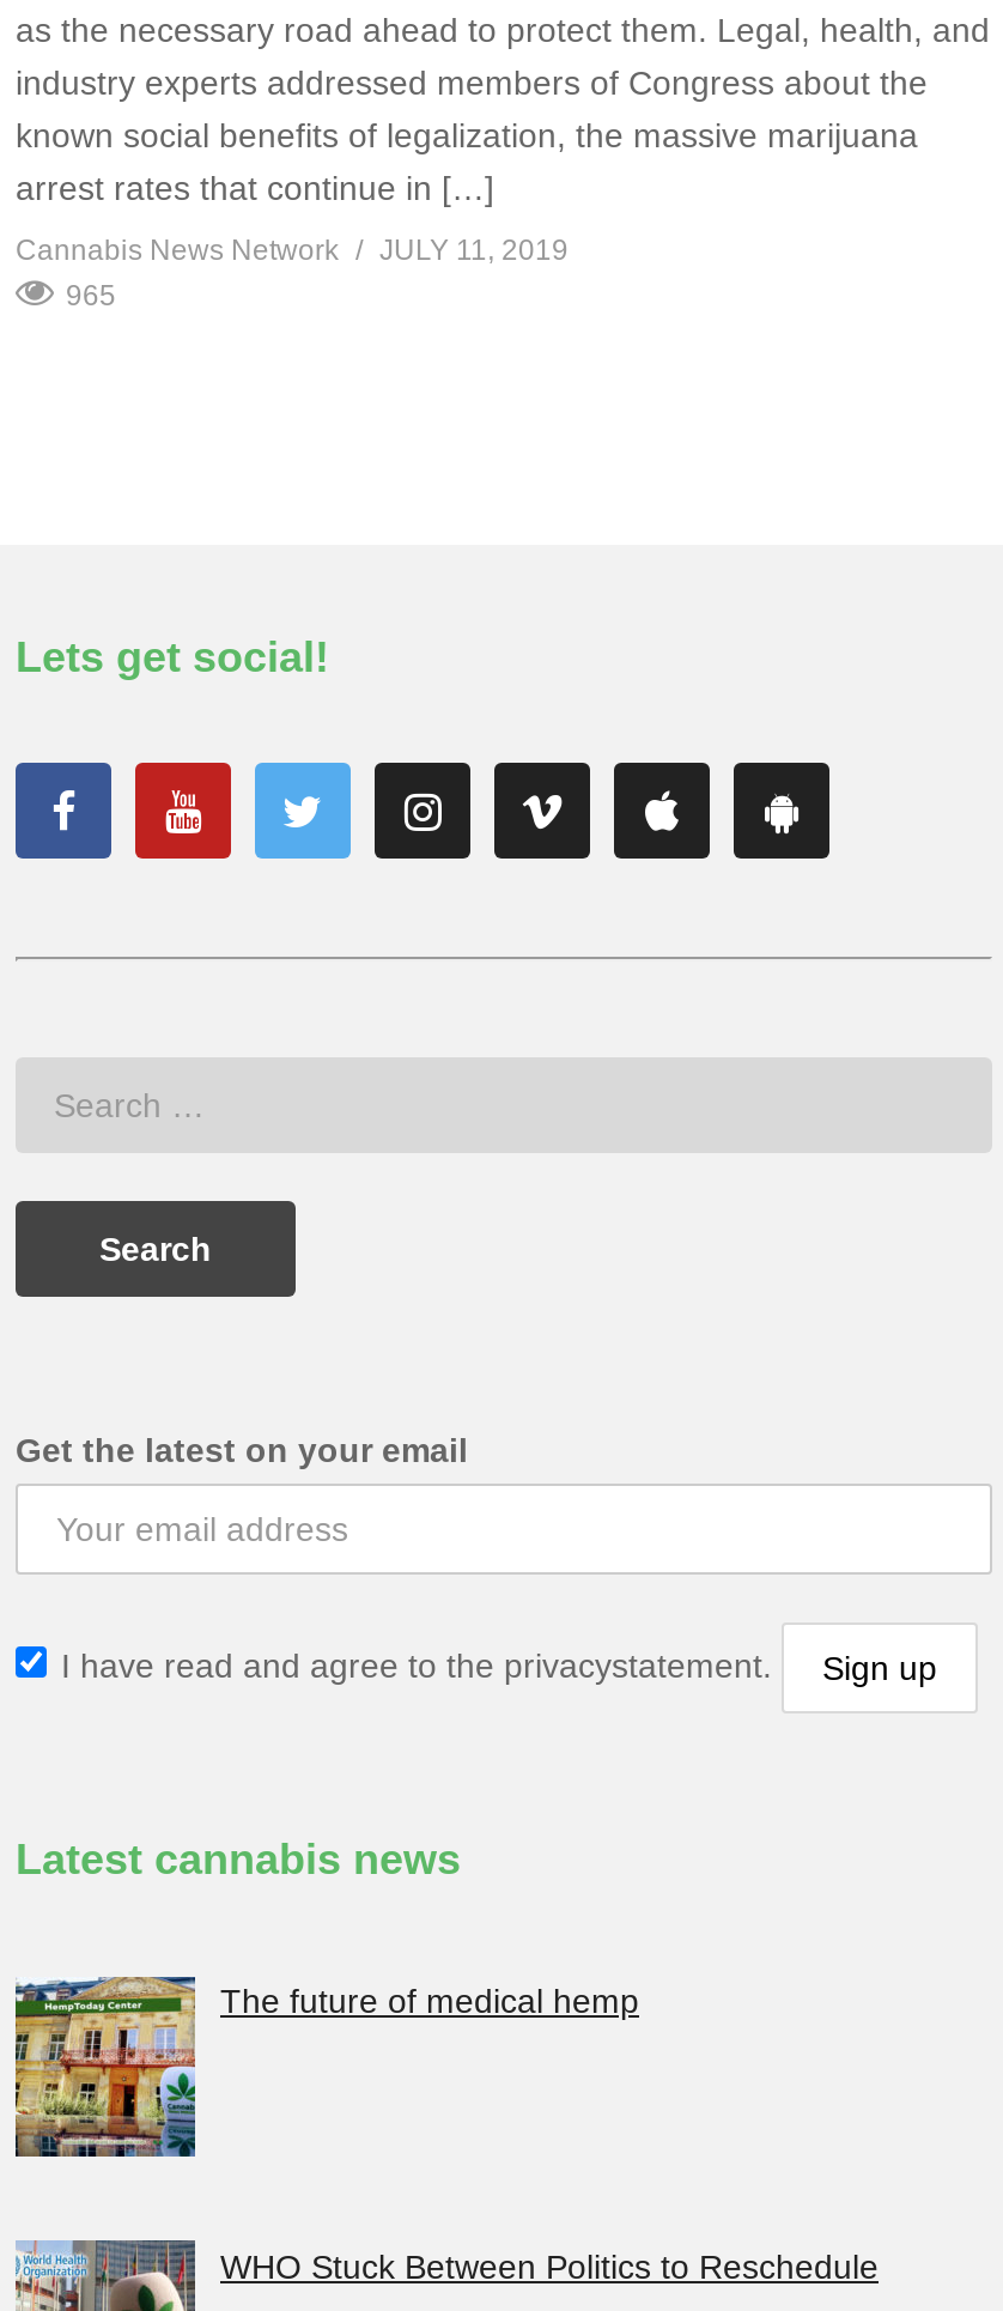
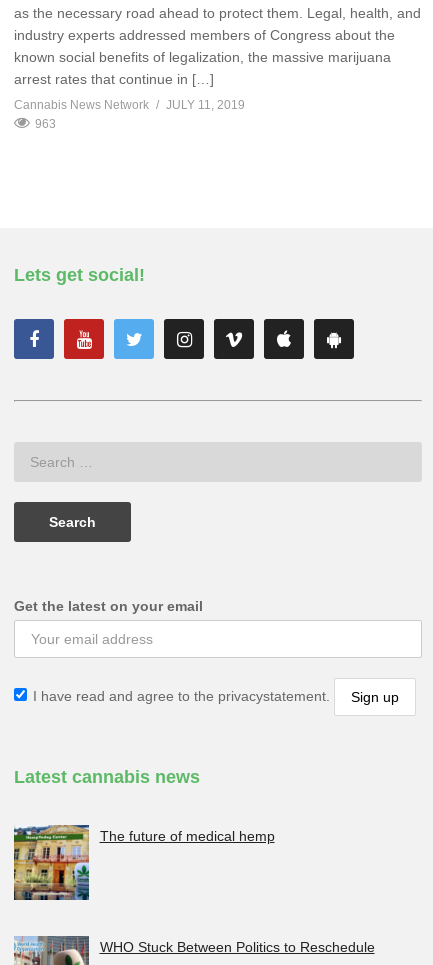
[66,279,116,313] 965 -> [35,117,56,131] 963

